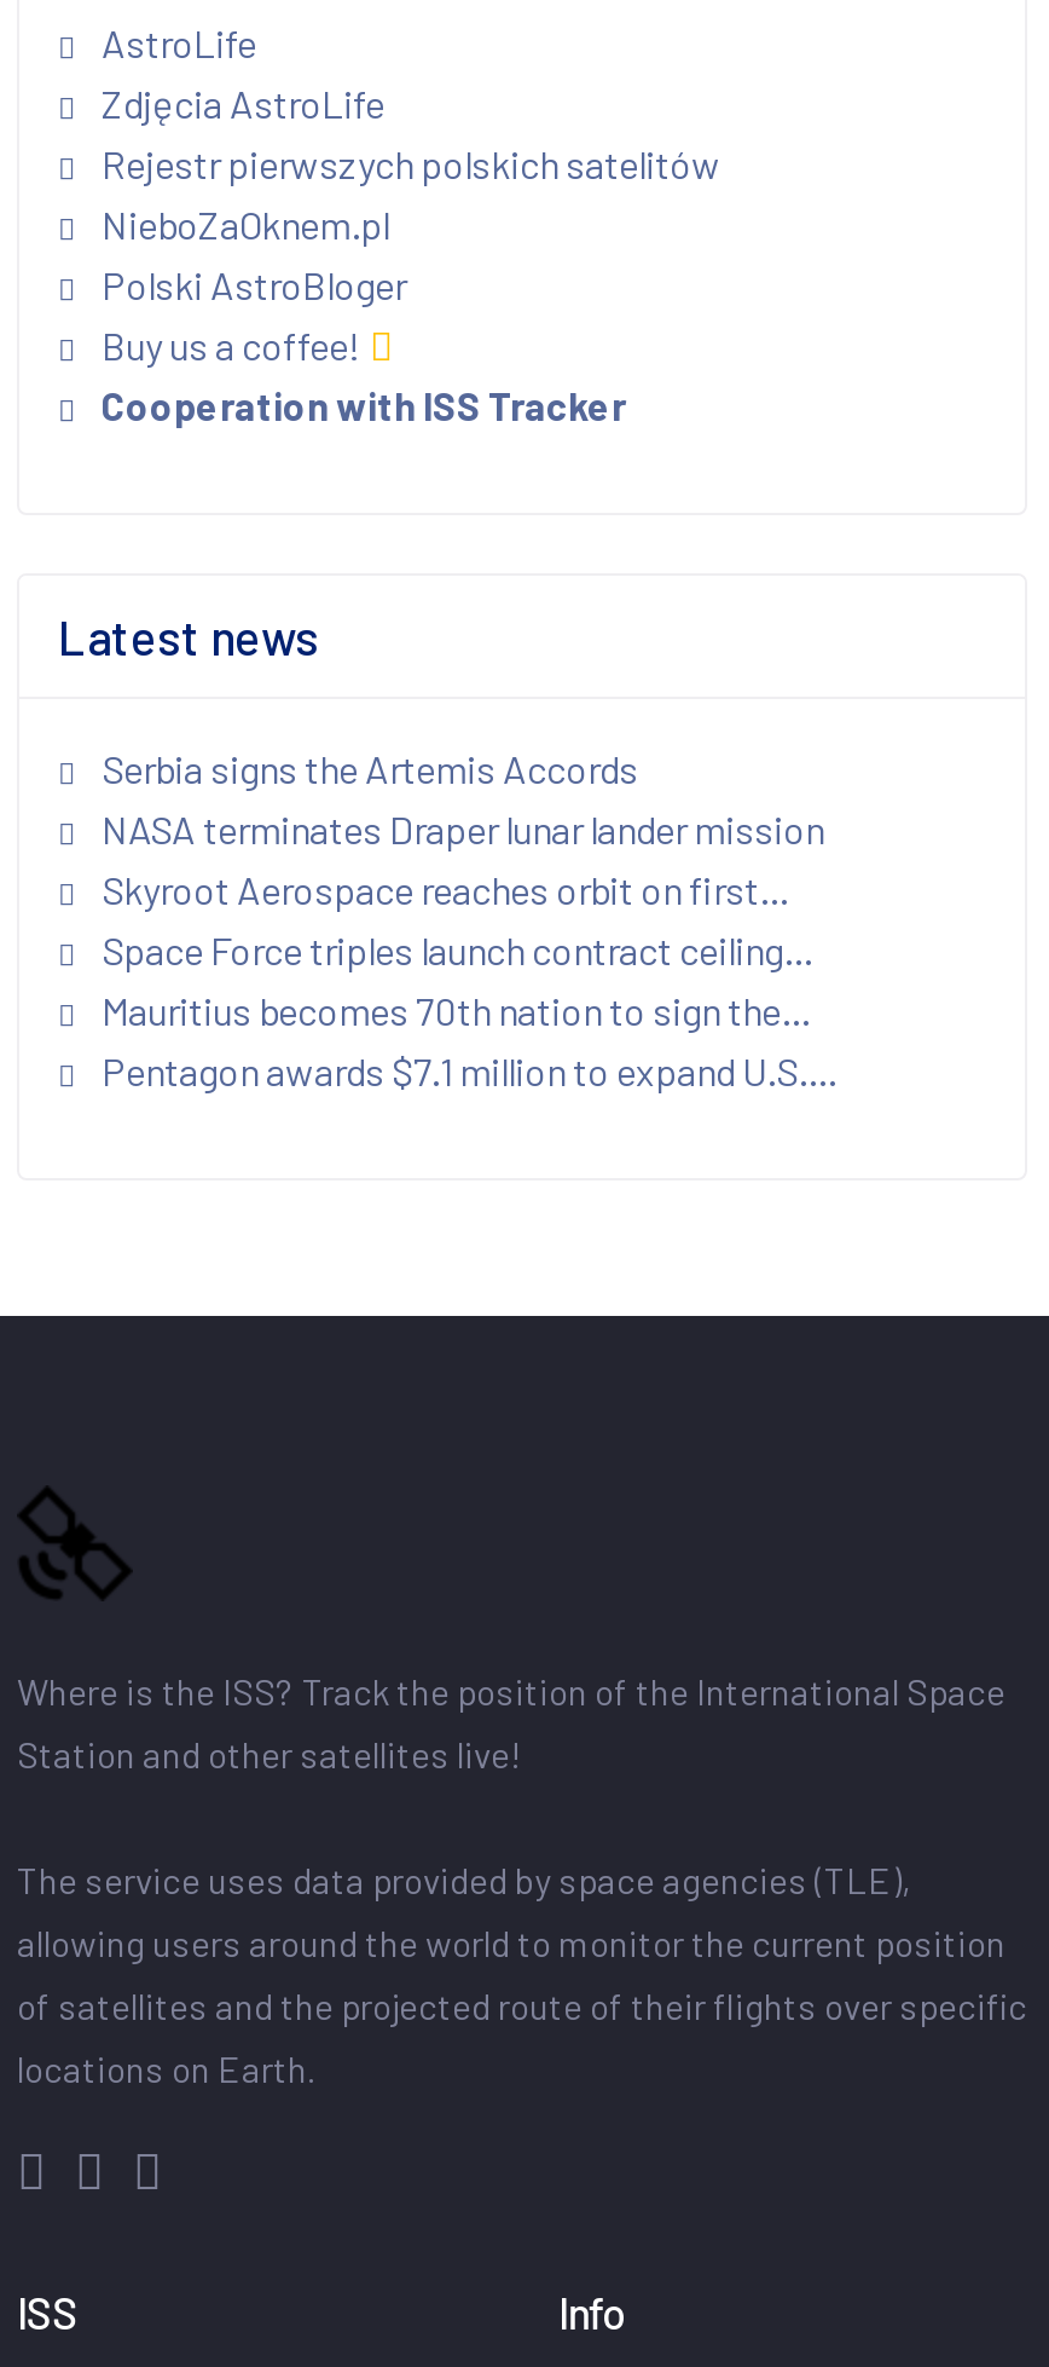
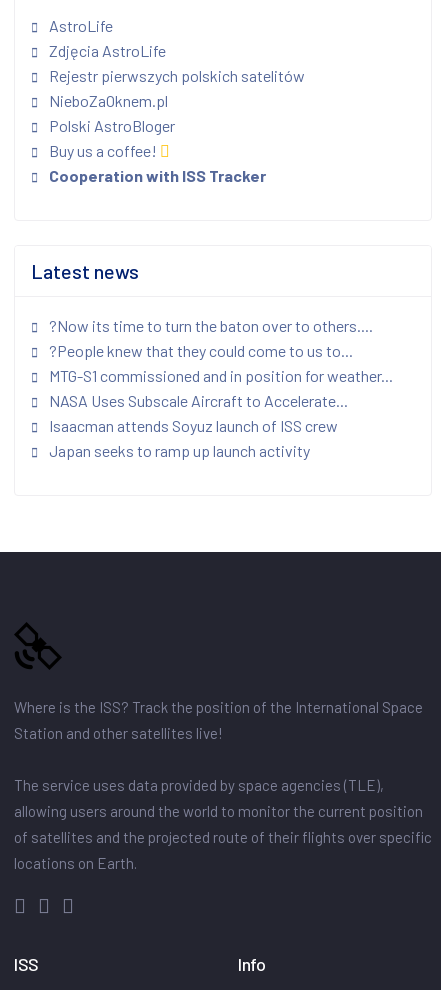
[94,746,836,1094] Serbia signs the Artemis Accords | NASA terminates Draper lunar lander mission | Skyroot Aerospace reaches orbit on first... | Space Force triples launch contract ceiling... | Mauritius becomes 70th nation to sign the... | Pentagon awards $7.1 million to expand U.S.... -> [46,316,393,460] ?Now its time to turn the baton over to others.... | ?People knew that they could come to us to... | MTG-S1 commissioned and in position for weather... | NASA Uses Subscale Aircraft to Accelerate... | Isaacman attends Soyuz launch of ISS crew | Japan seeks to ramp up launch activity

